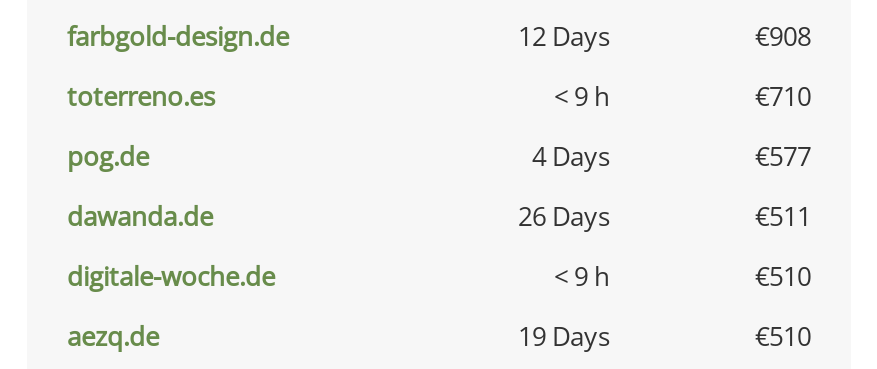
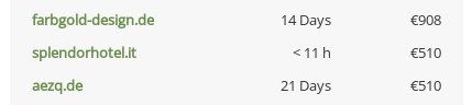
[518,18,610,54] 12 Days -> [280,10,331,30] 14 Days
[67,78,811,294] toterreno.es | < 9 h | €710 | pog.de | 4 Days | €577 | dawanda.de | 26 Days | €511 | digitale-woche.de | < 9 h -> [32,43,331,62] splendorhotel.it | < 11 h
[518,318,610,354] 19 Days -> [280,75,331,95] 21 Days

